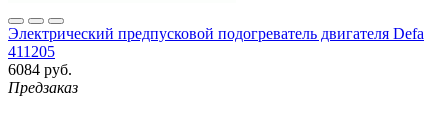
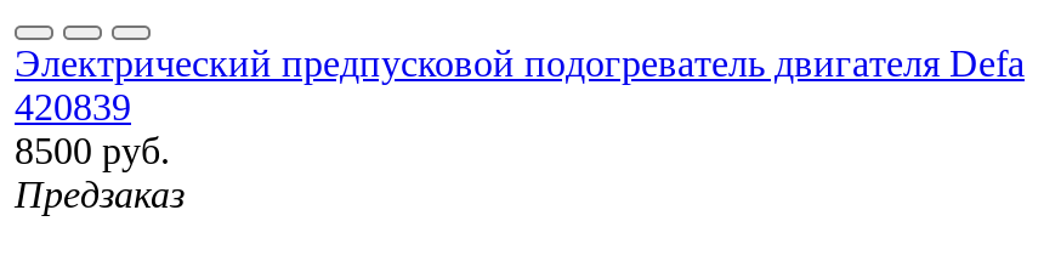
[8,43,55,60] 411205 -> [15,87,131,128] 420839
[8,61,72,78] 6084 руб. -> [15,131,170,172] 8500 руб.

